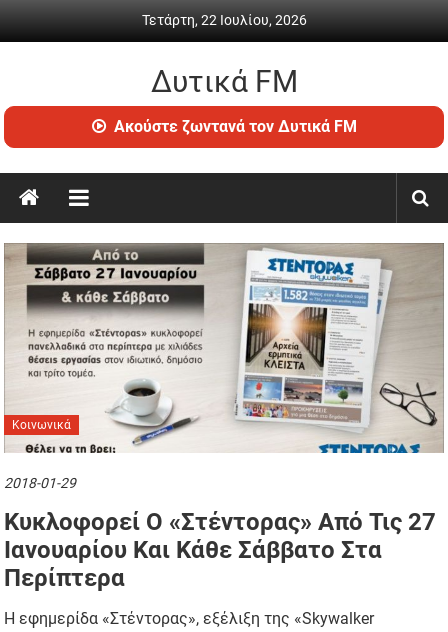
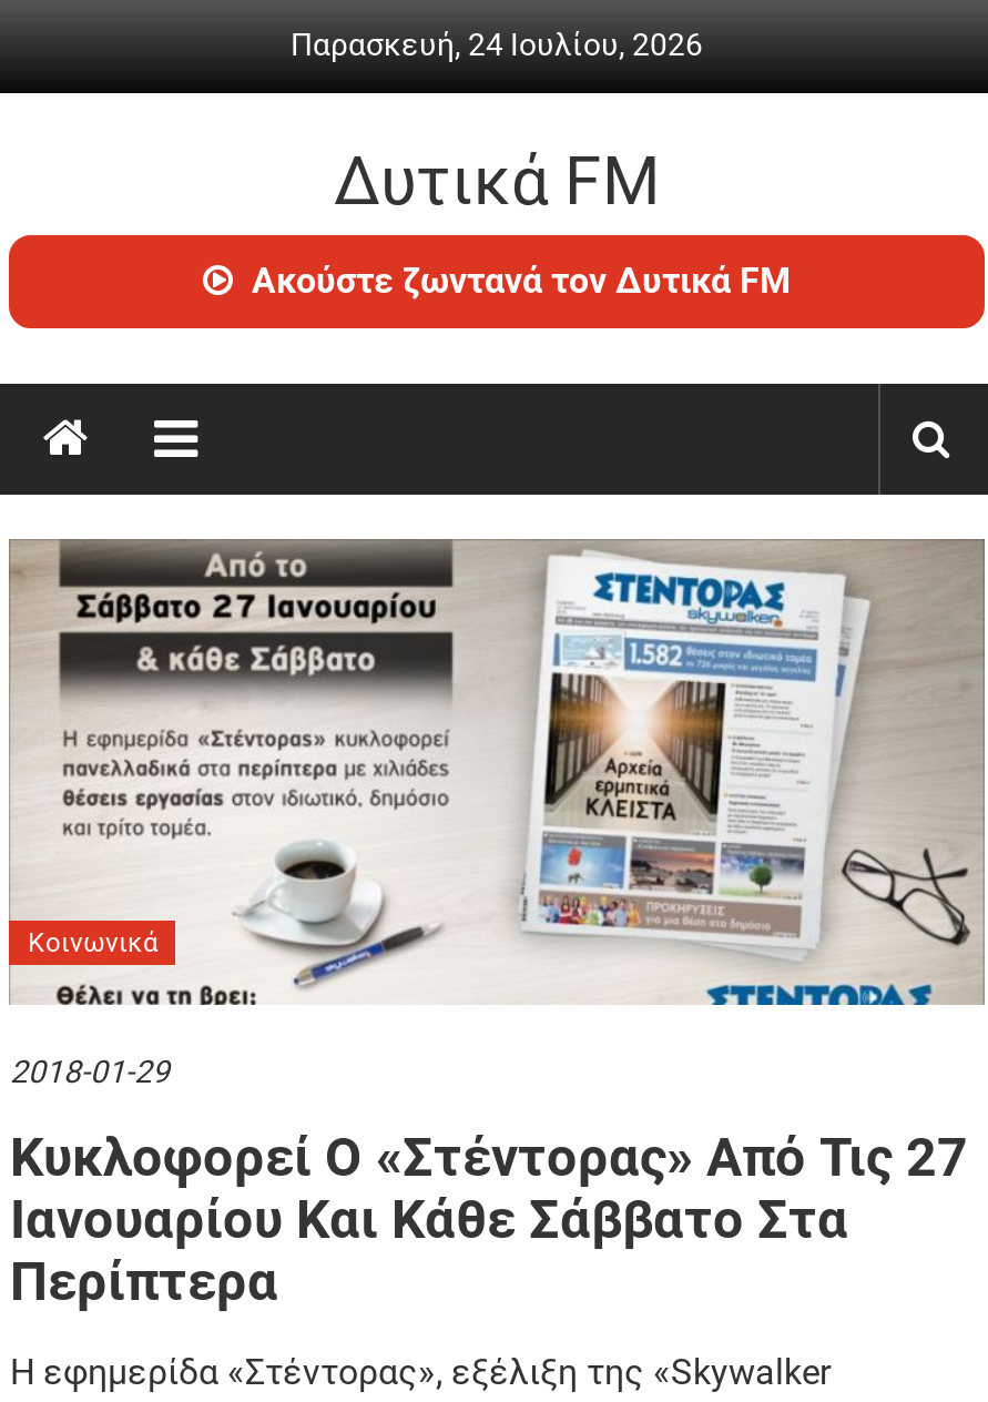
[141,12,306,28] Τετάρτη, 22 Ιουλίου, 2026 -> [291,27,703,62] Παρασκευή, 24 Ιουλίου, 2026

